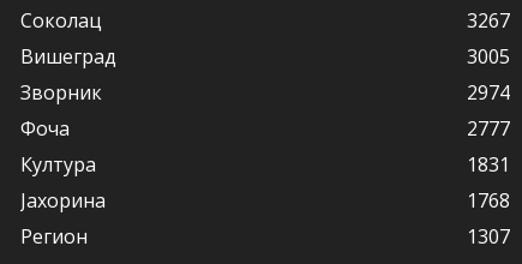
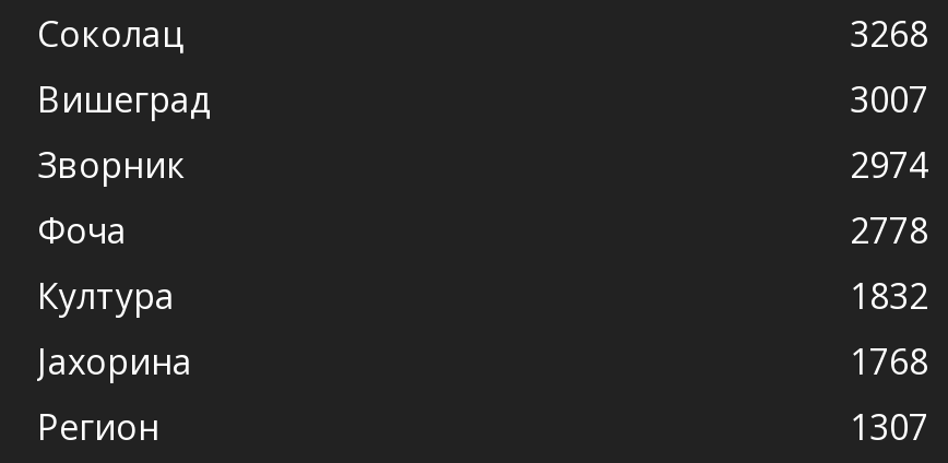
[467,7,510,33] 3267 -> [850,10,928,58] 3268
[467,43,510,69] 3005 -> [850,75,928,123] 3007
[467,115,510,141] 2777 -> [850,206,928,254] 2778
[467,151,510,177] 1831 -> [850,272,928,320] 1832

